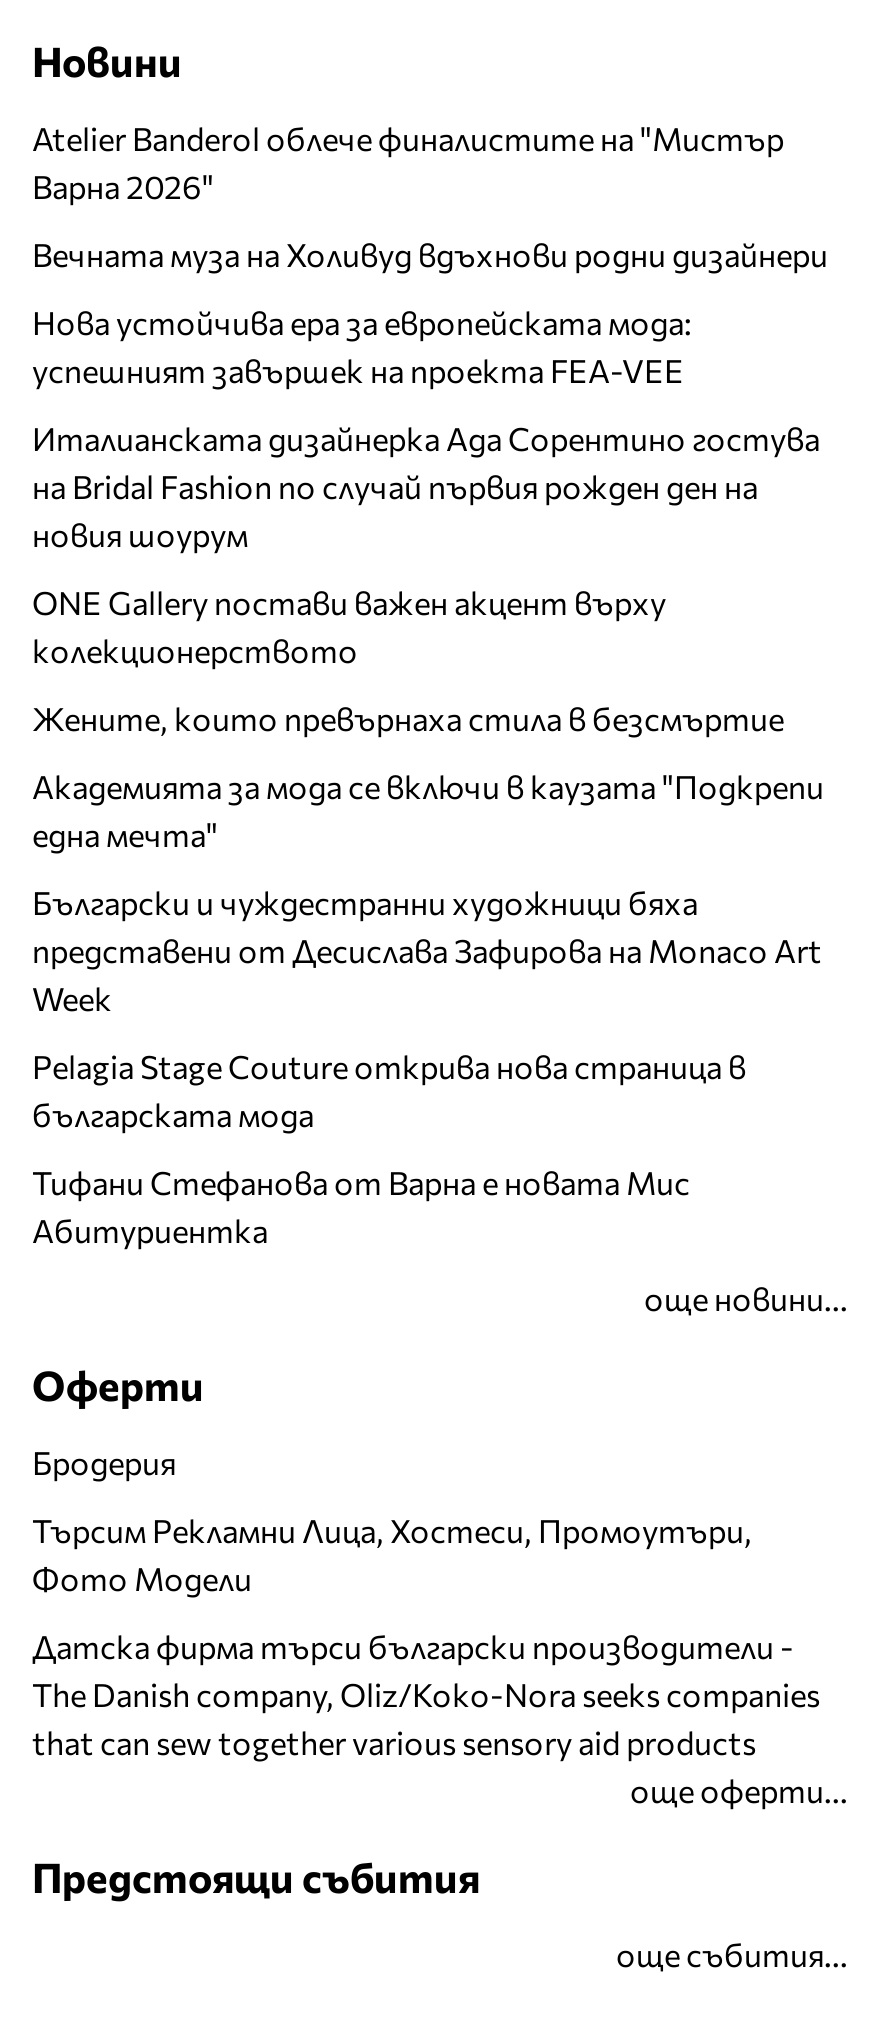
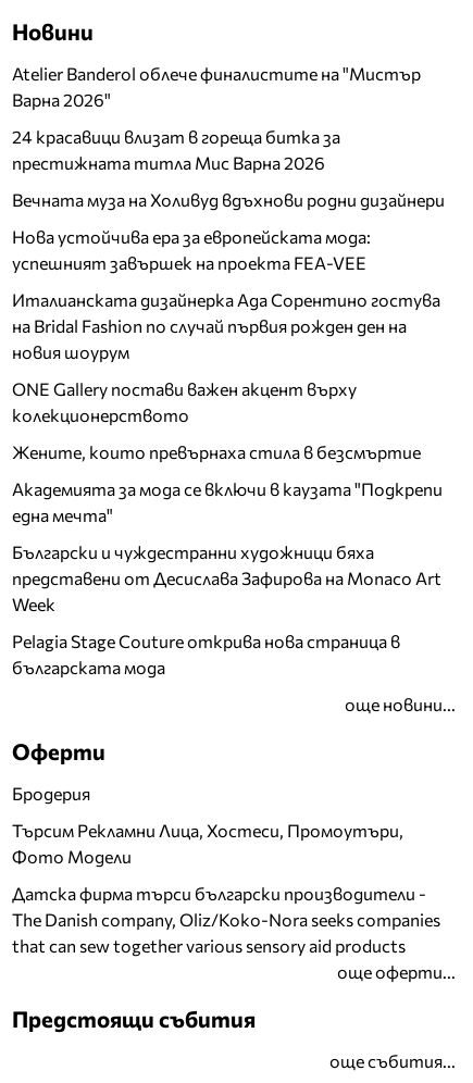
none -> [12,126,340,172] 24 красавици влизат в гореща битка за | престижната титла Мис Варна 2026
moved [32,234,828,1132] -> [12,189,445,677]: Вечната муза на Холивуд вдъхнови родни дизайнери | Нова устойчива ера за европейската мода: | успешният завършек на проекта FEA-VEE | ... | Pelagia Stage Couture открива нова страница в | българската мода
[32,1162,690,1248] Тифани Стефанова от Варна е новата Мис | Абитуриентка -> none

